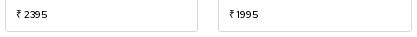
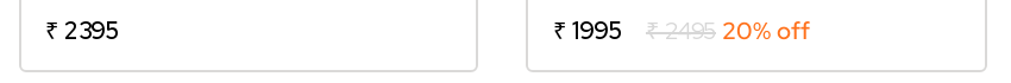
none -> [646,14,810,45] ₹ 2495 20% off

